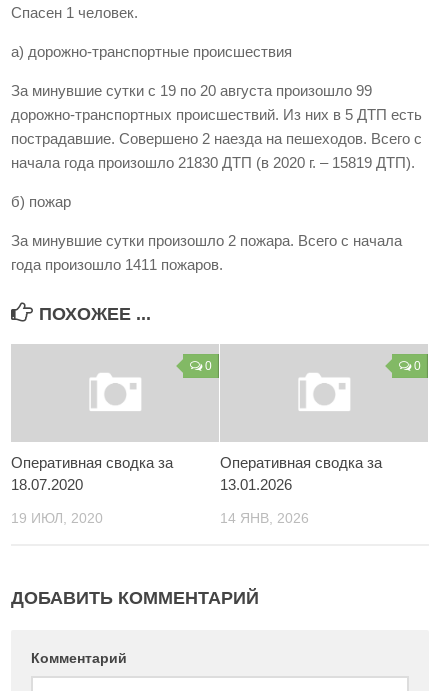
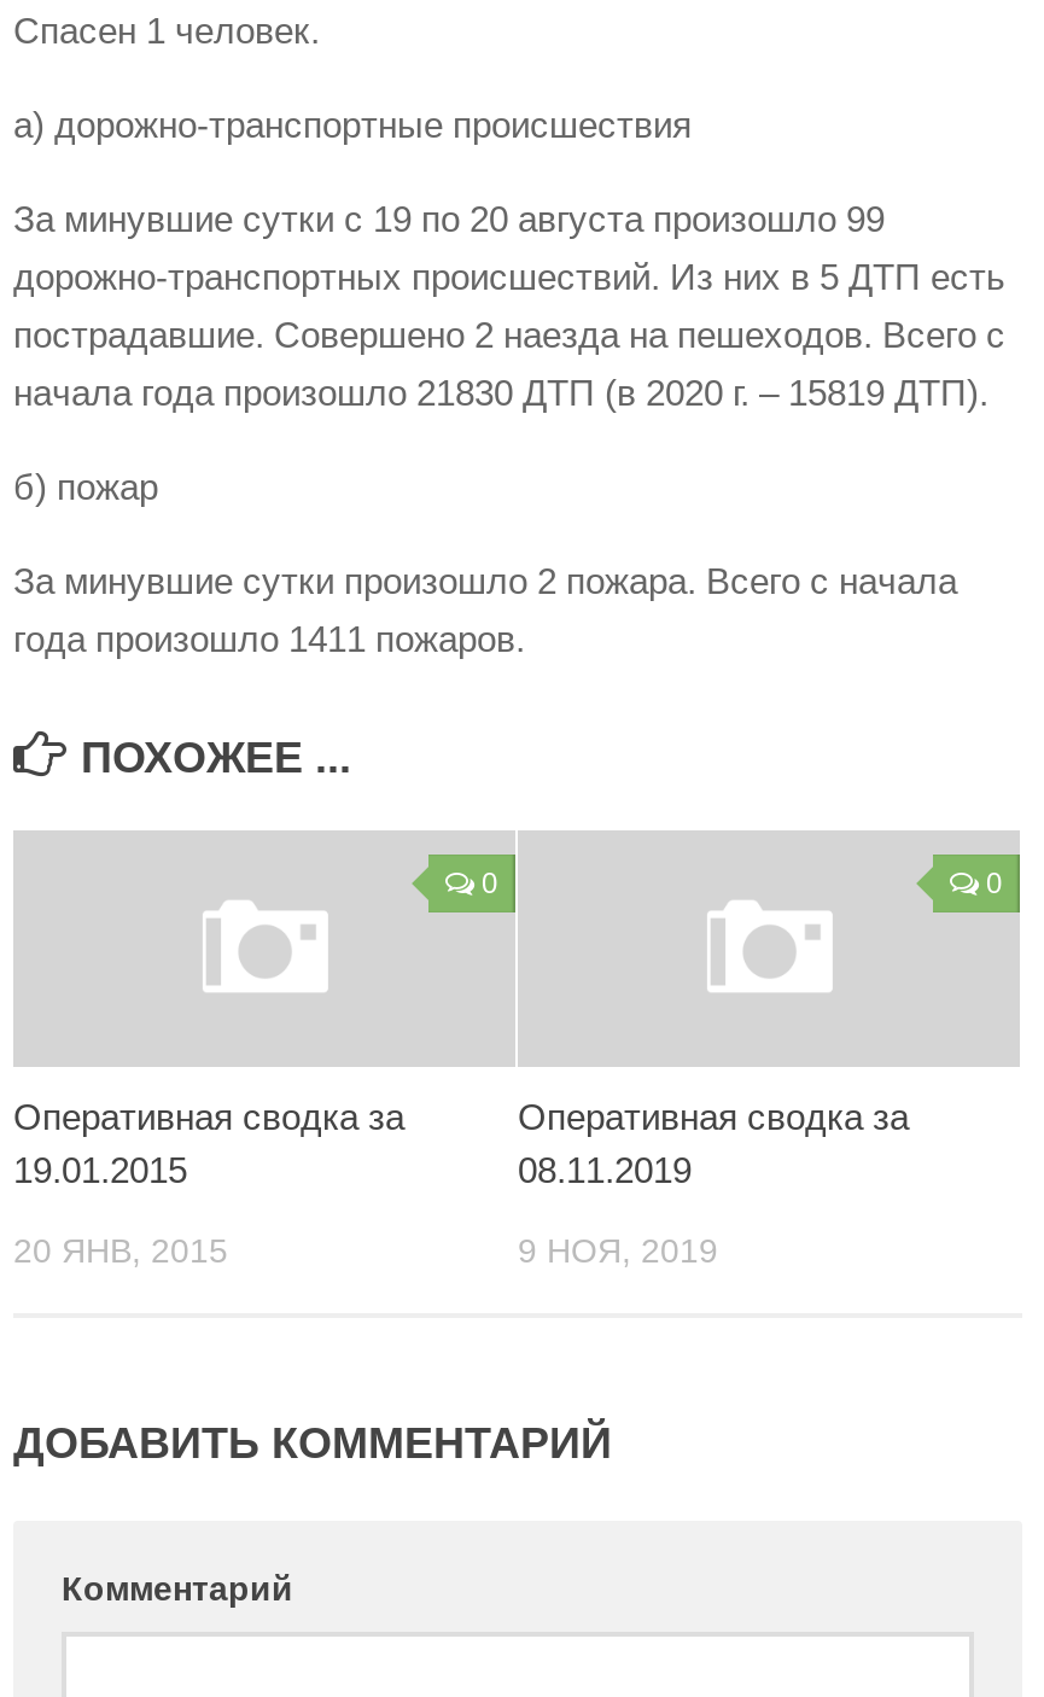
[11,476,83,493] 18.07.2020 -> [13,1149,187,1190] 19.01.2015
[220,476,292,493] 13.01.2026 -> [518,1149,692,1190] 08.11.2019
[11,510,103,526] 19 ИЮЛ, 2020 -> [13,1231,228,1270] 20 ЯНВ, 2015
[220,510,309,526] 14 ЯНВ, 2026 -> [518,1231,718,1270] 9 НОЯ, 2019

